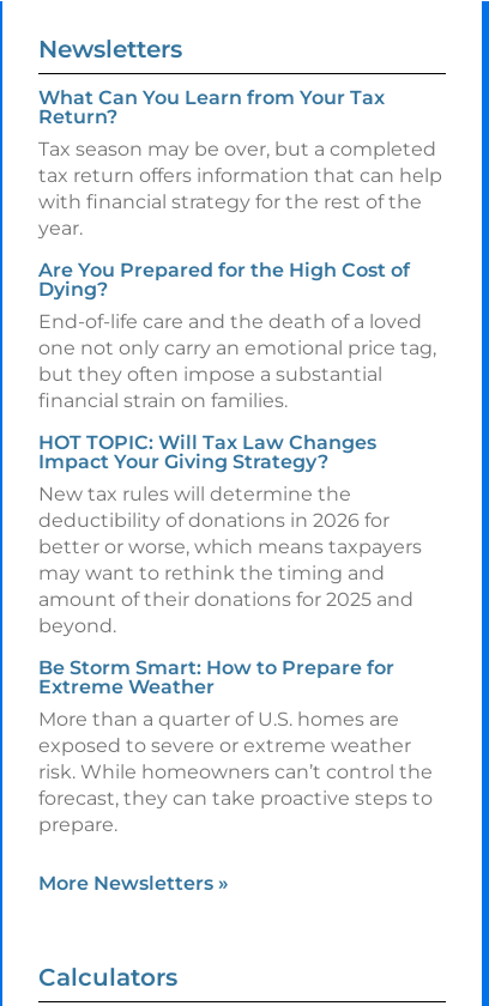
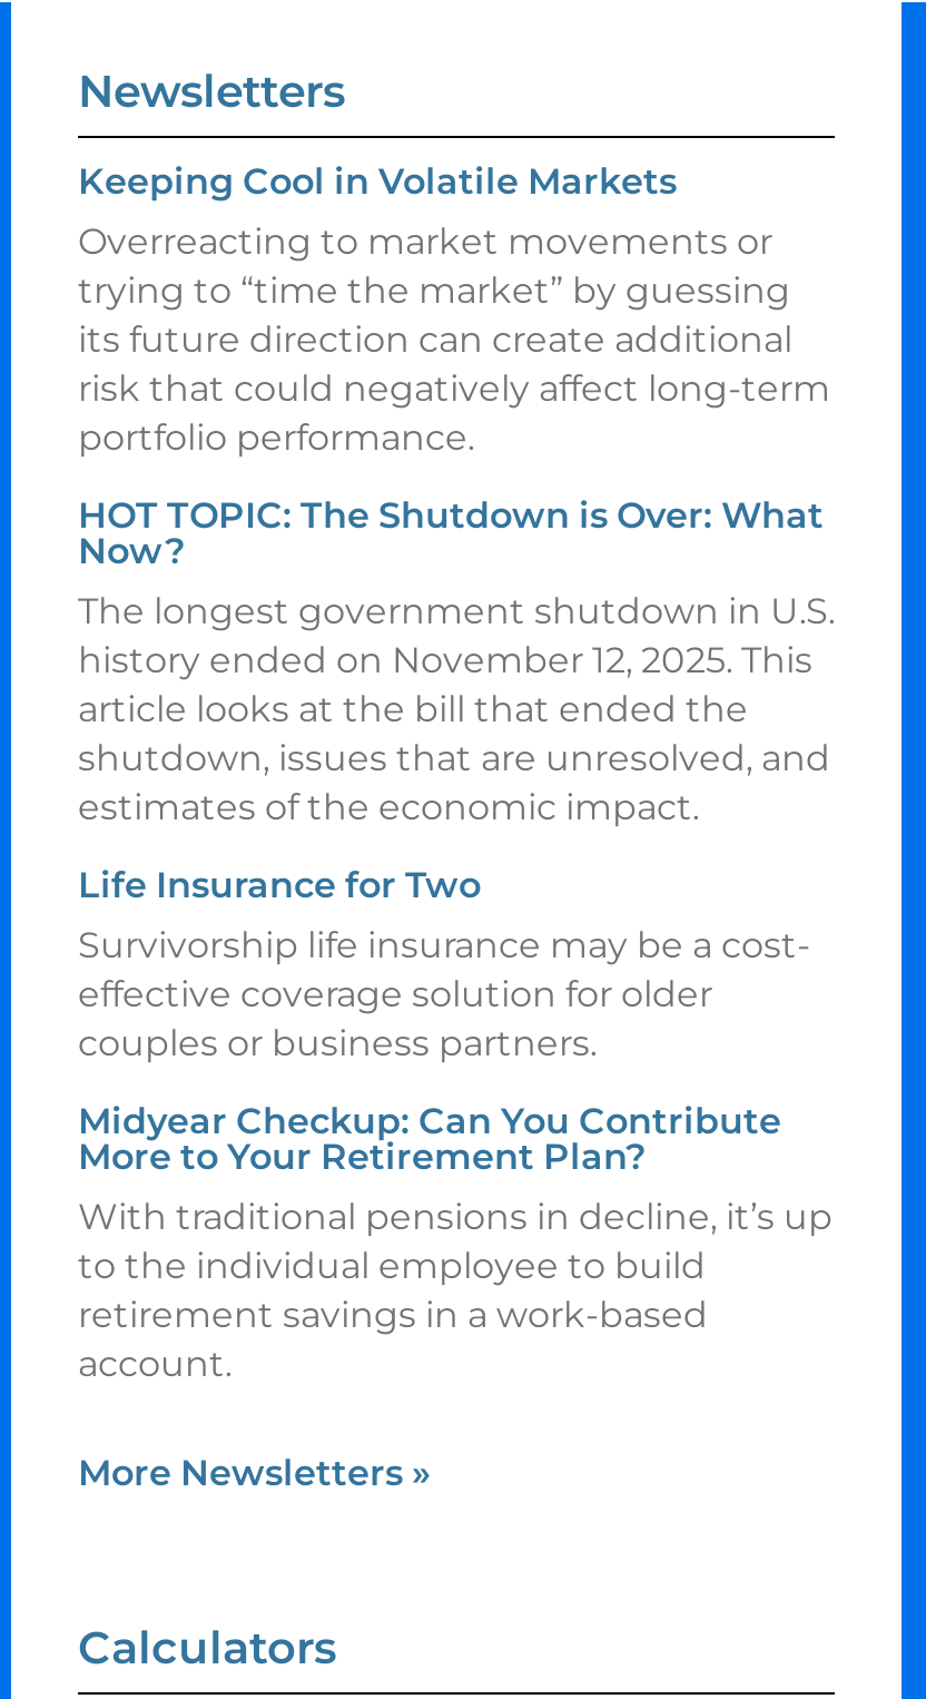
[38,86,442,240] What Can You Learn from Your Tax | Return? | Tax season may be over, but a completed | tax return offers information that can help | with financial strategy for the rest of the | year. -> [78,160,830,459] Keeping Cool in Volatile Markets | Overreacting to market movements or | trying to “time the market” by guessing | its future direction can create additional | risk that could negatively affect long-term | portfolio performance.
[38,259,436,412] Are You Prepared for the High Cost of | Dying? | End-of-life care and the death of a loved | one not only carry an emotional price tag, | but they often impose a substantial | financial strain on families. -> [78,494,835,828] HOT TOPIC: The Shutdown is Over: What | Now? | The longest government shutdown in U.S. | history ended on November 12, 2025. This | article looks at the bill that ended the | shutdown, issues that are unresolved, and | estimates of the economic impact.
[38,431,422,637] HOT TOPIC: Will Tax Law Changes | Impact Your Giving Strategy? | New tax rules will determine the | deductibility of donations in 2026 for | better or worse, which means taxpayers | may want to rethink the timing and | amount of their donations for 2025 and | beyond. -> [78,864,810,1064] Life Insurance for Two | Survivorship life insurance may be a cost- | effective coverage solution for older | couples or business partners.
[38,656,433,836] Be Storm Smart: How to Prepare for | Extreme Weather | More than a quarter of U.S. homes are | exposed to severe or extreme weather | risk. While homeowners can’t control the | forecast, they can take proactive steps to | prepare. -> [78,1100,833,1385] Midyear Checkup: Can You Contribute | More to Your Retirement Plan? | With traditional pensions in decline, it’s up | to the individual employee to build | retirement savings in a work-based | account.

